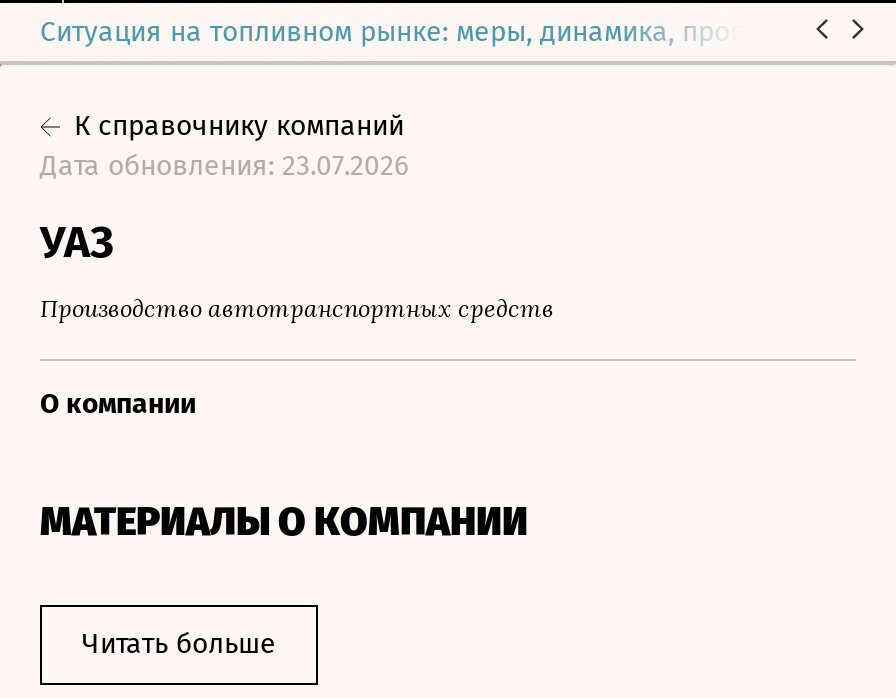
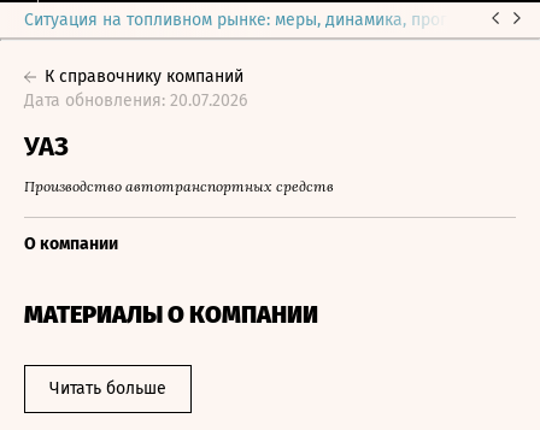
[40,149,408,183] Дата обновления: 23.07.2026 -> [24,90,247,111] Дата обновления: 20.07.2026

